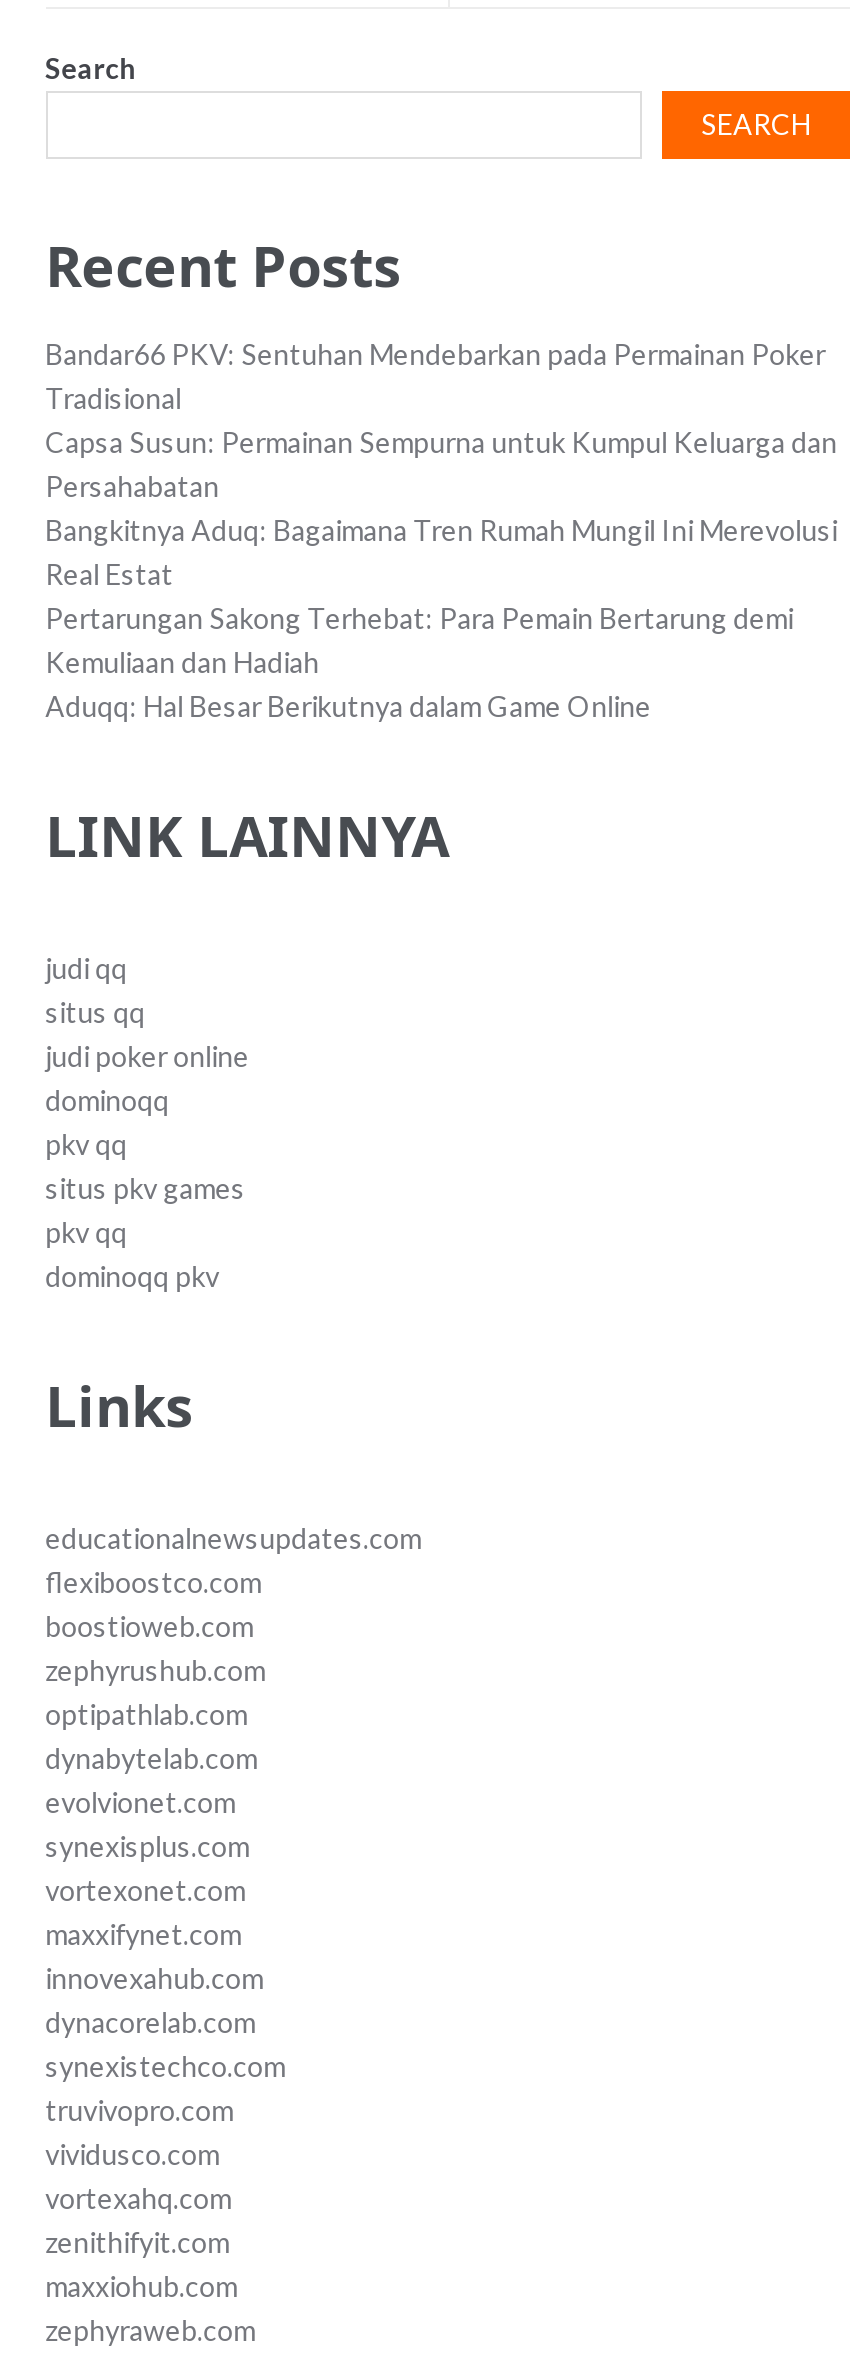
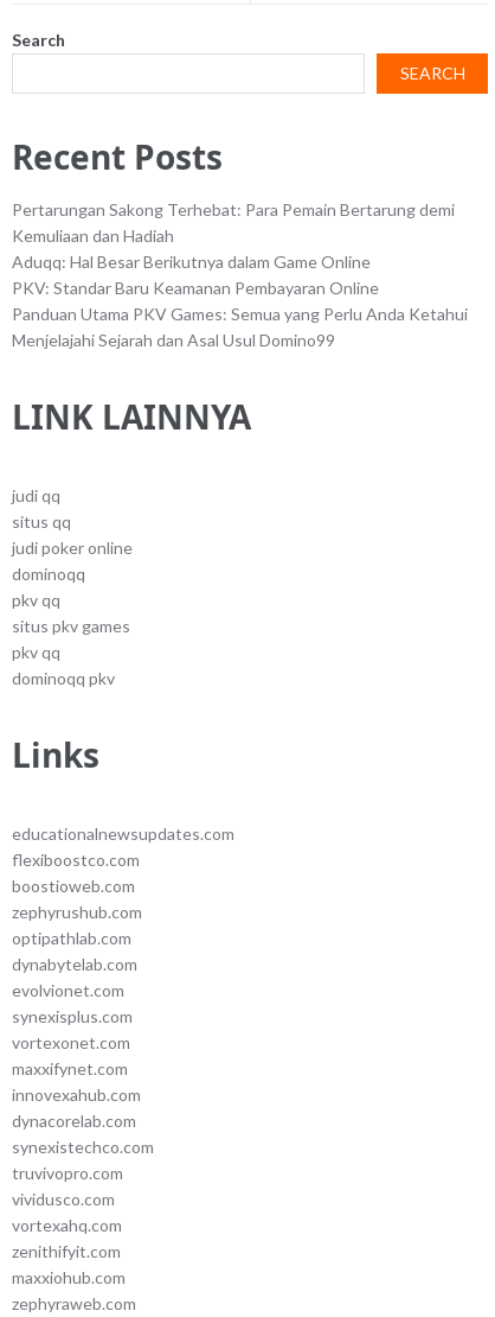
[45,337,837,591] Bandar66 PKV: Sentuhan Mendebarkan pada Permainan Poker | Tradisional | Capsa Susun: Permainan Sempurna untuk Kumpul Keluarga dan | Persahabatan | Bangkitnya Aduq: Bagaimana Tren Rumah Mungil Ini Merevolusi | Real Estat -> none
moved [45,601,793,723] -> [11,200,454,272]: Pertarungan Sakong Terhebat: Para Pemain Bertarung demi | Kemuliaan dan Hadiah | Aduqq: Hal Besar Berikutnya dalam Game Online
none -> [11,278,467,350] PKV: Standar Baru Keamanan Pembayaran Online | Panduan Utama PKV Games: Semua yang Perlu Anda Ketahui | Menjelajahi Sejarah dan Asal Usul Domino99

